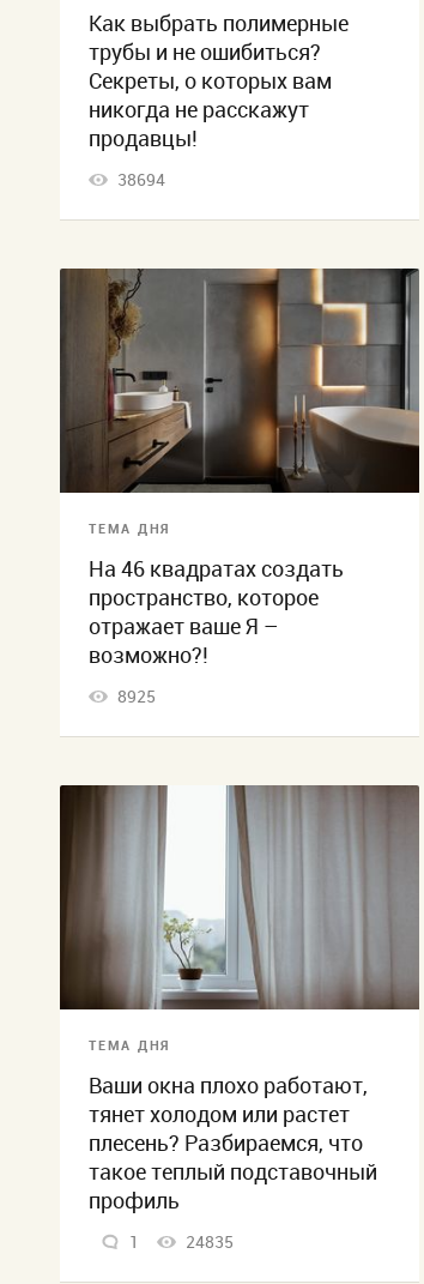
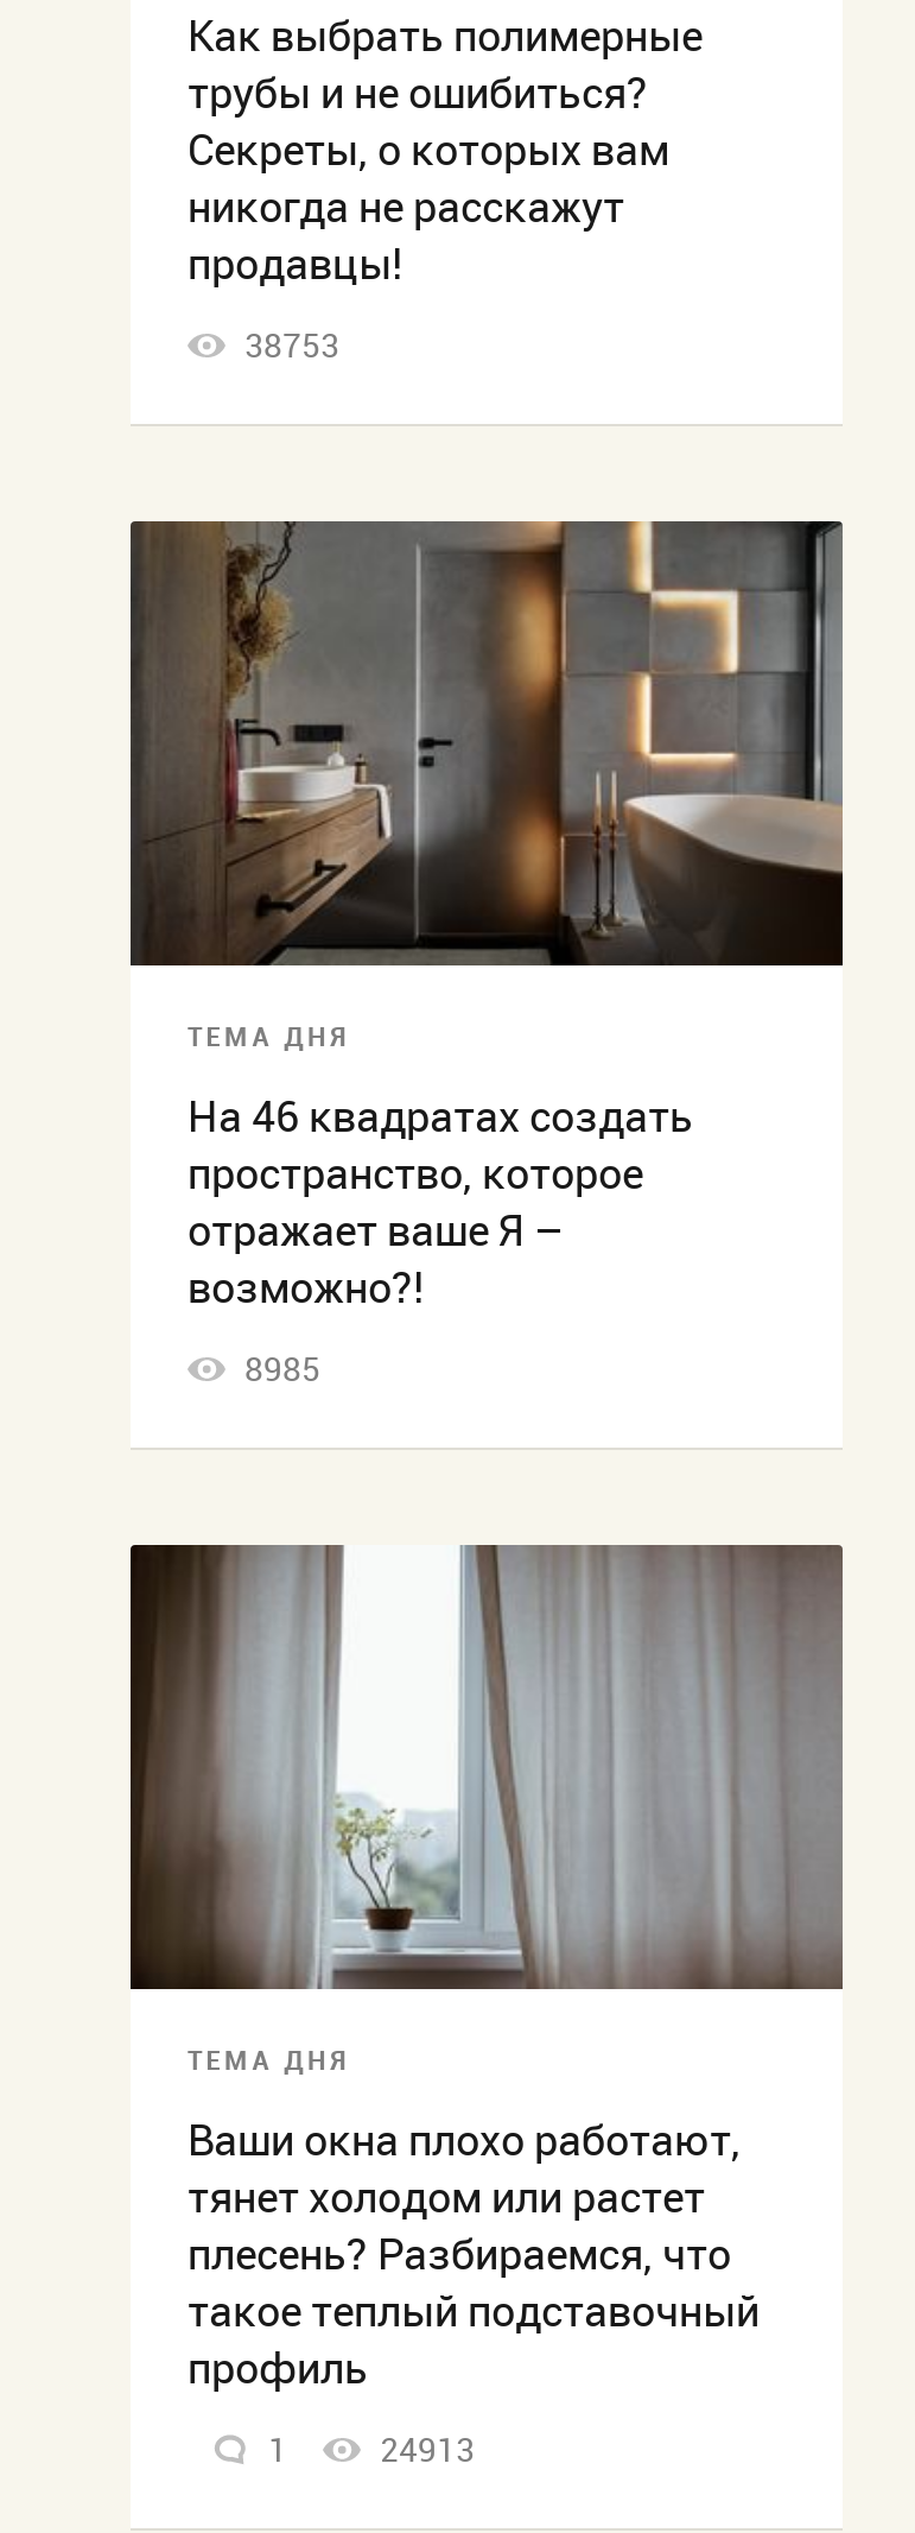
[117,170,165,189] 38694 -> [244,327,339,365] 38753
[117,687,156,706] 8925 -> [244,1350,320,1388] 8985
[186,1232,234,1252] 24835 -> [380,2431,475,2469] 24913

